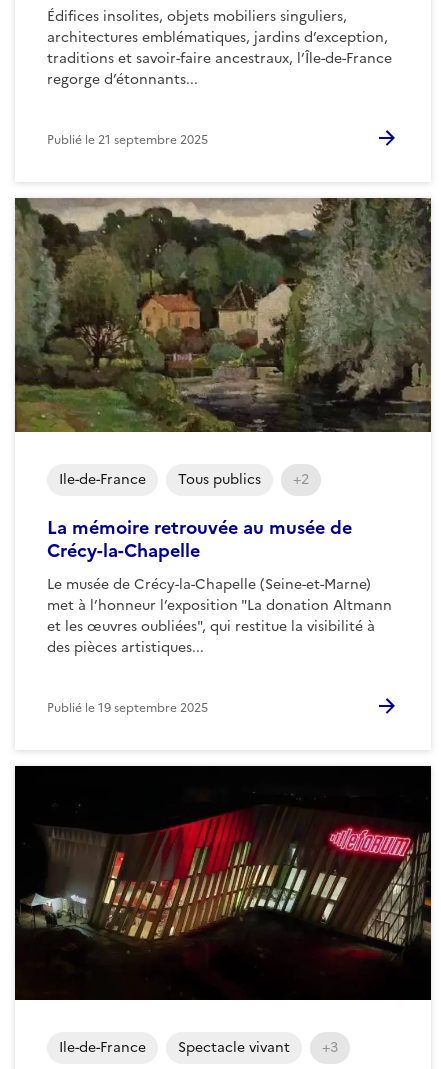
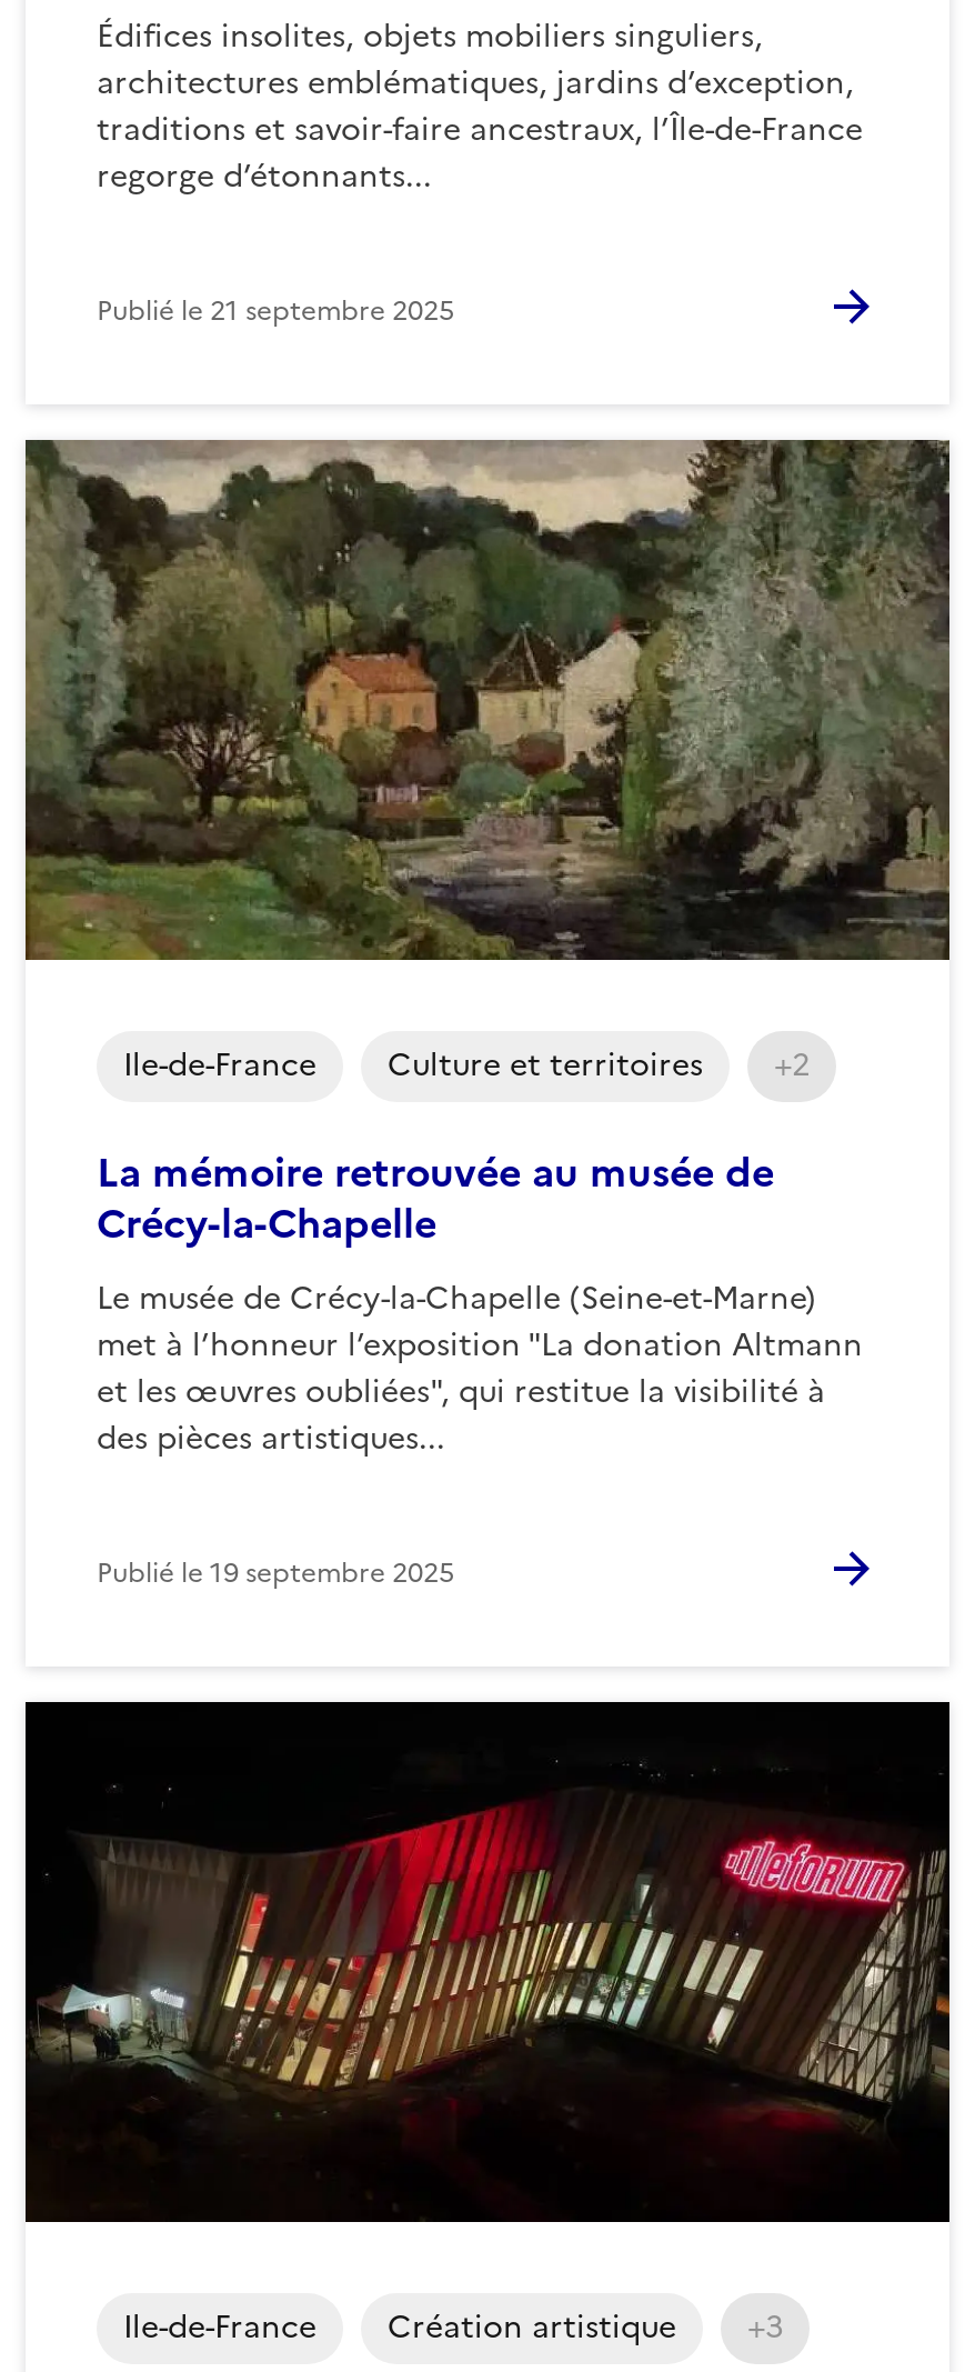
[178,468,261,489] Tous publics -> [388,1041,703,1088] Culture et territoires
[178,1036,290,1057] Spectacle vivant -> [388,2303,676,2350] Création artistique

